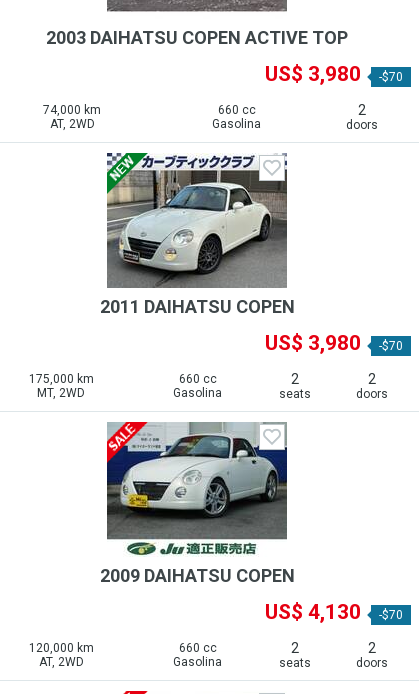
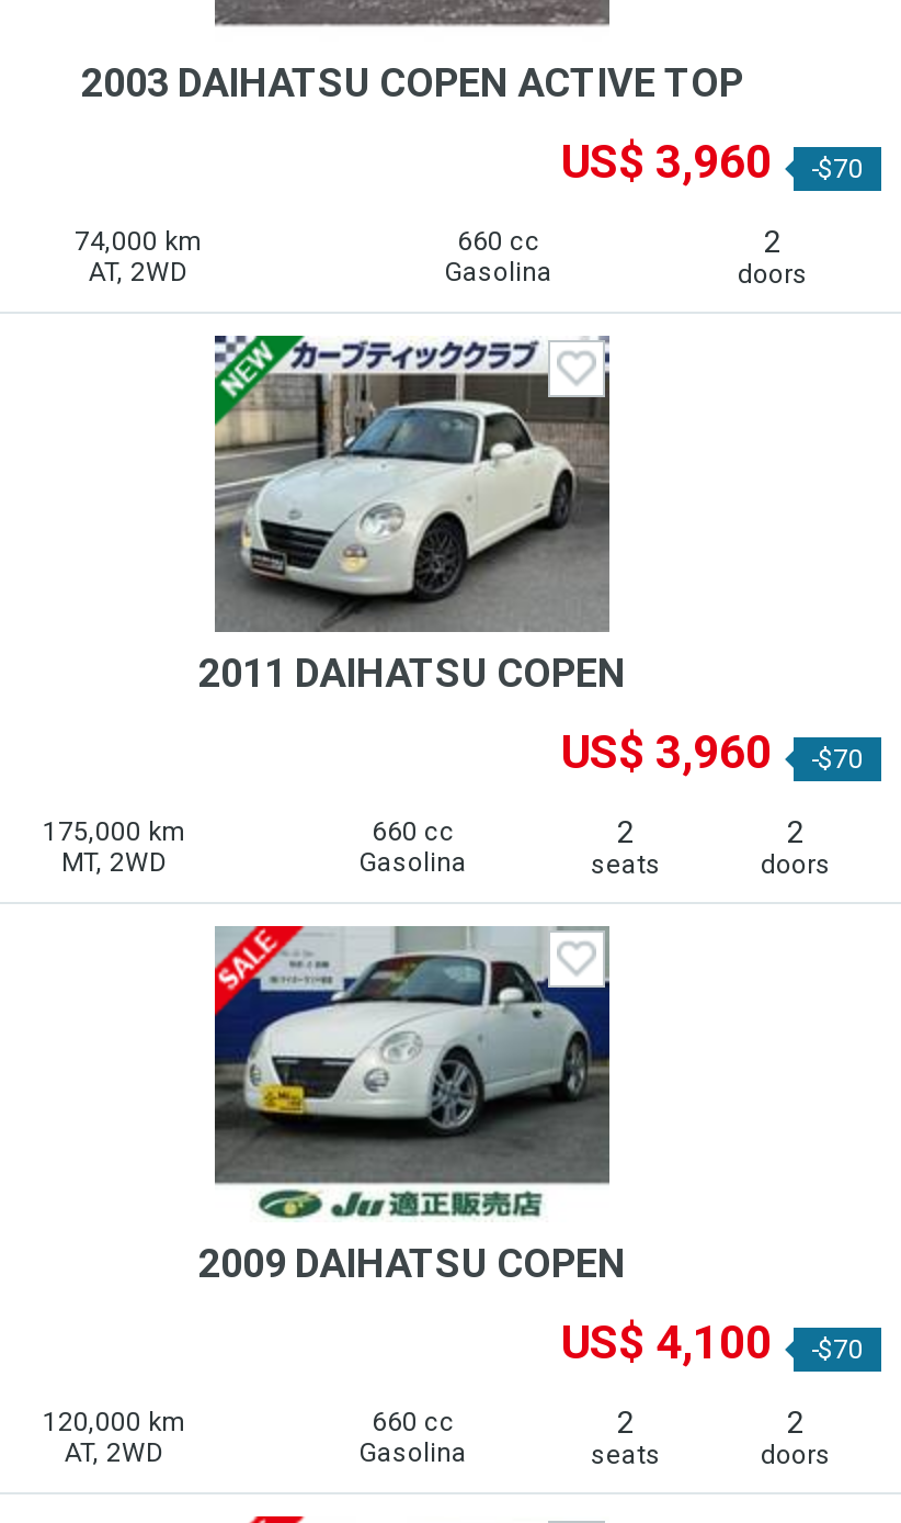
[265,61,403,85] US$ 3,980 -$70 -> [561,135,864,188] US$ 3,960 -$70
[265,331,403,355] US$ 3,980 -$70 -> [561,726,864,779] US$ 3,960 -$70
[265,600,403,624] US$ 4,130 -$70 -> [561,1317,864,1370] US$ 4,100 -$70

